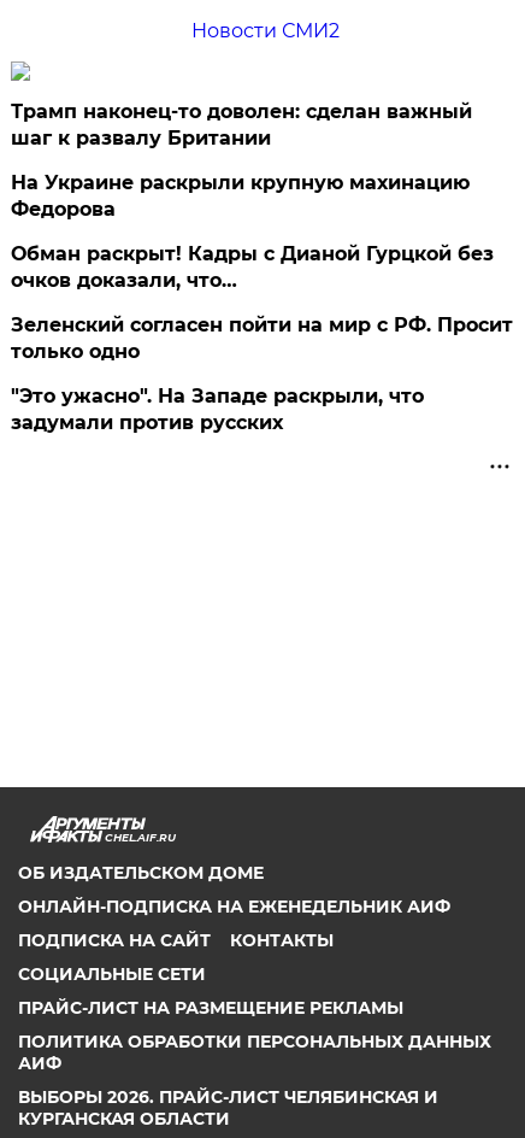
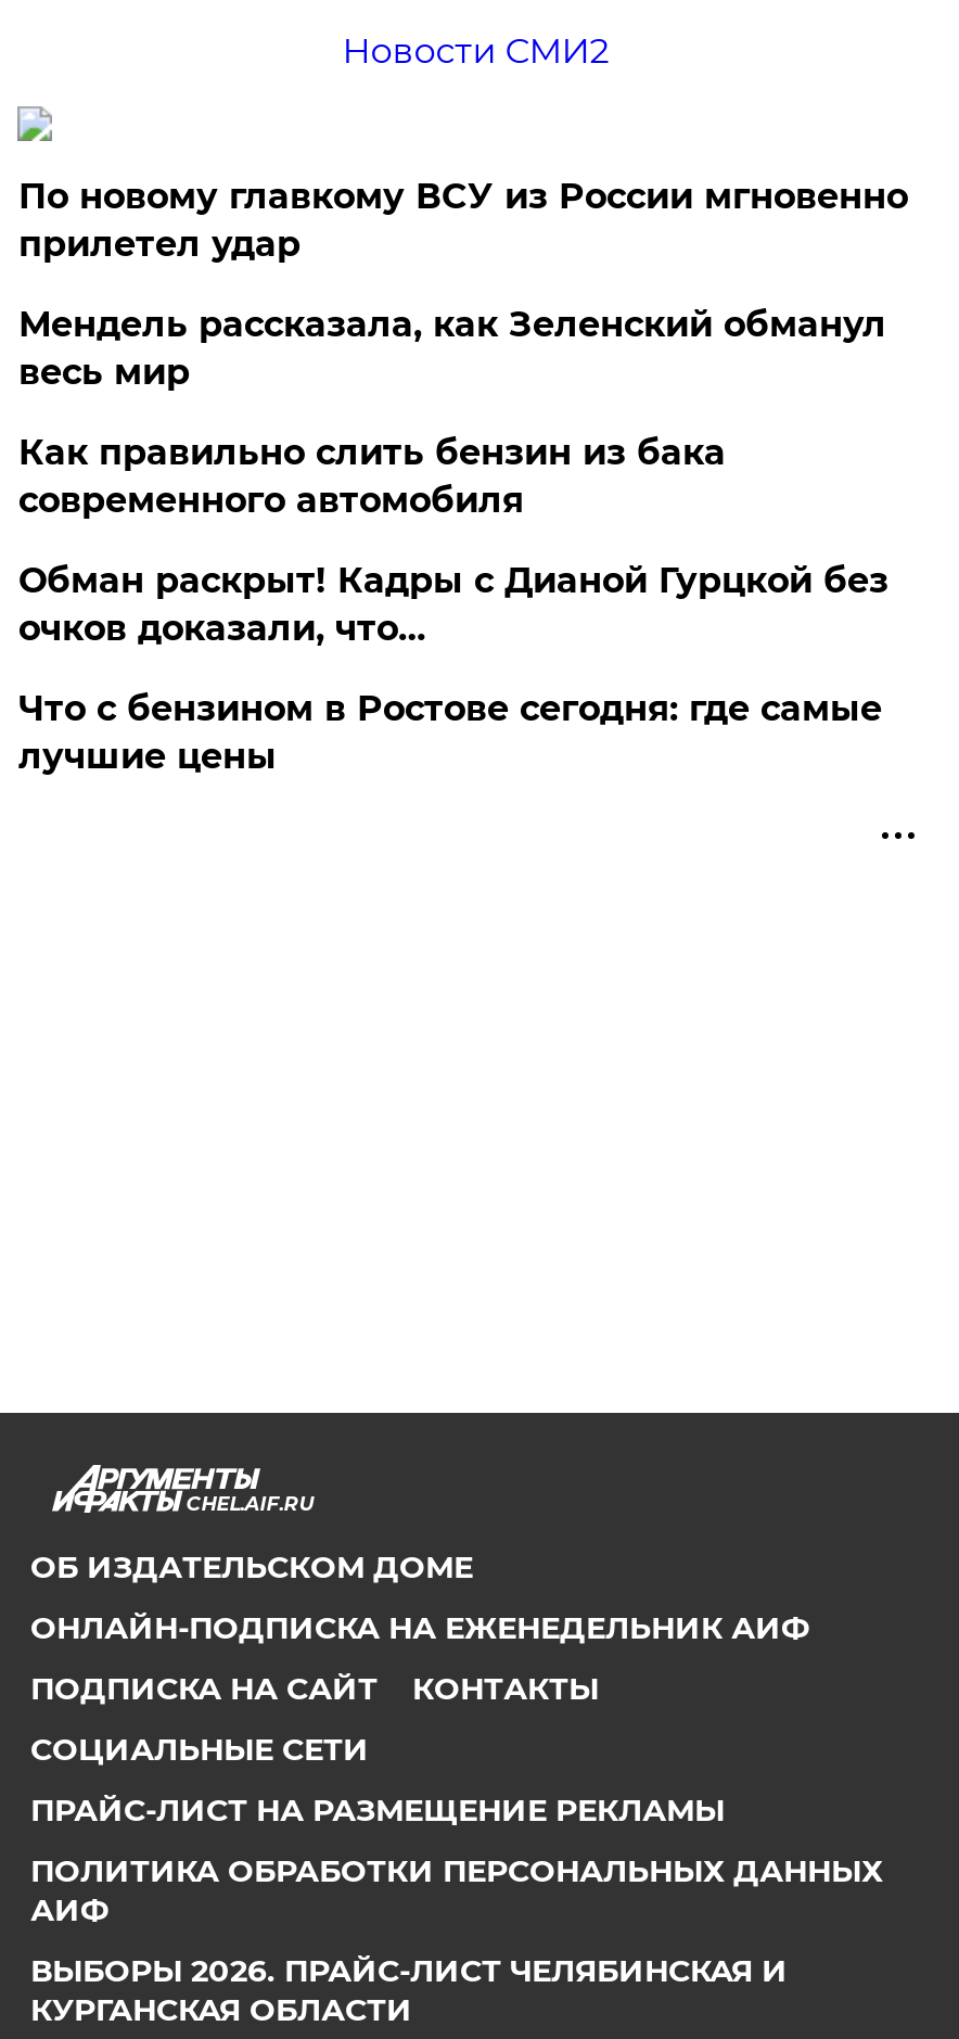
[11,100,472,220] Трамп наконец-то доволен: сделан важный | шаг к развалу Британии | На Украине раскрыли крупную махинацию | Федорова -> [18,176,908,521] По новому главкому ВСУ из России мгновенно | прилетел удар | Мендель рассказала, как Зеленский обманул | весь мир | Как правильно слить бензин из бака | современного автомобиля
moved [11,242,494,292] -> [18,560,888,649]: Обман раскрыт! Кадры с Дианой Гурцкой без | очков доказали, что…
[11,313,513,434] Зеленский согласен пойти на мир с РФ. Просит | только одно | "Это ужасно". На Западе раскрыли, что | задумали против русских -> [18,688,882,777] Что с бензином в Ростове сегодня: где самые | лучшие цены

